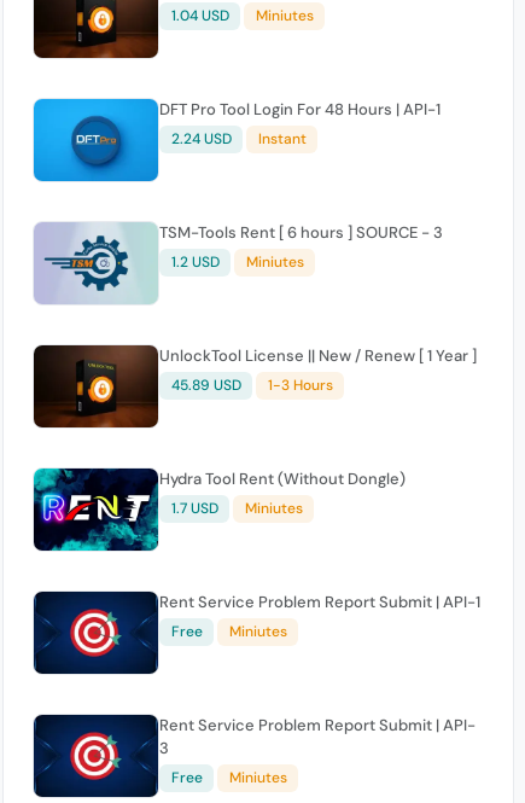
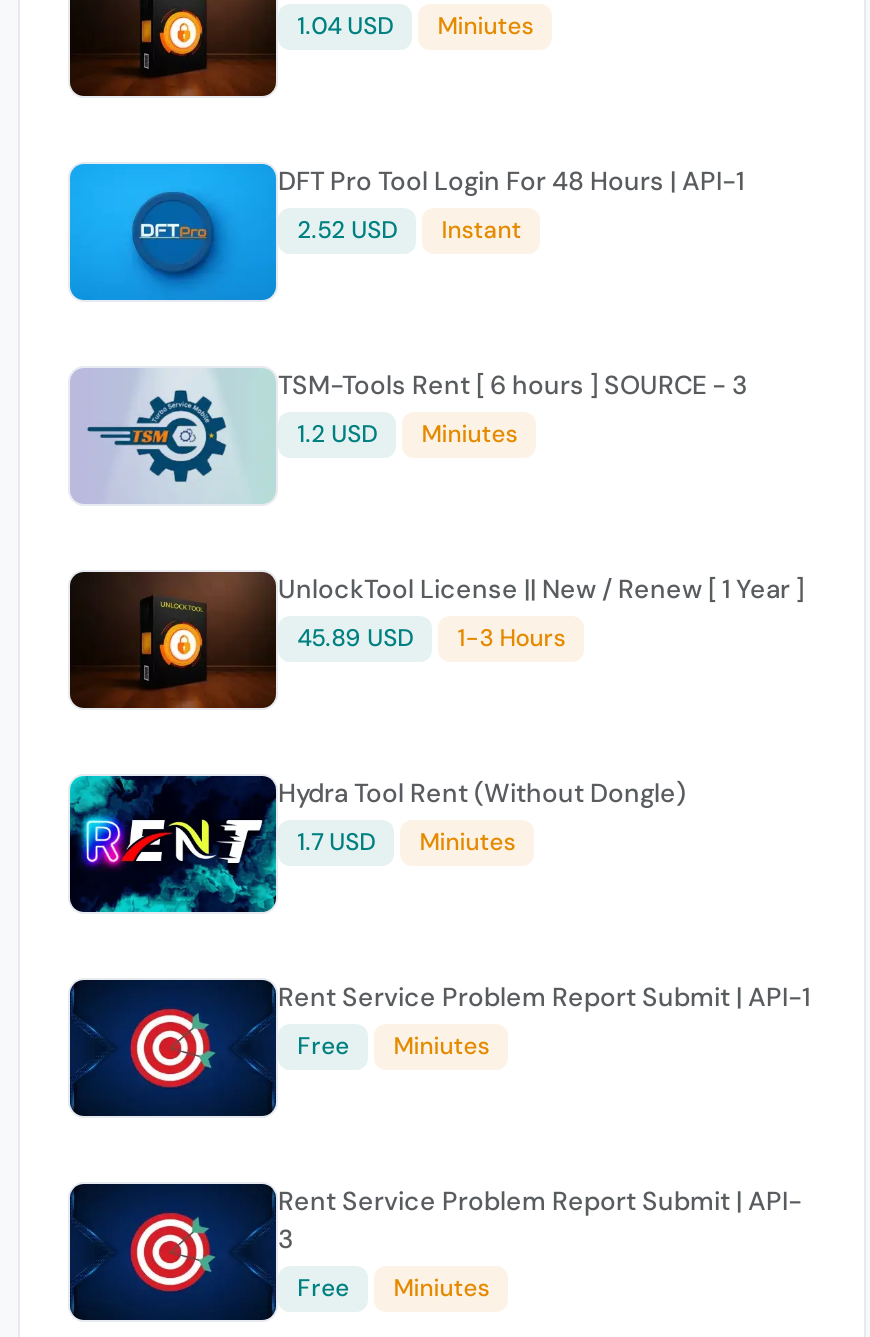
[171,129,306,149] 2.24 USD Instant -> [297,214,522,246] 2.52 USD Instant

